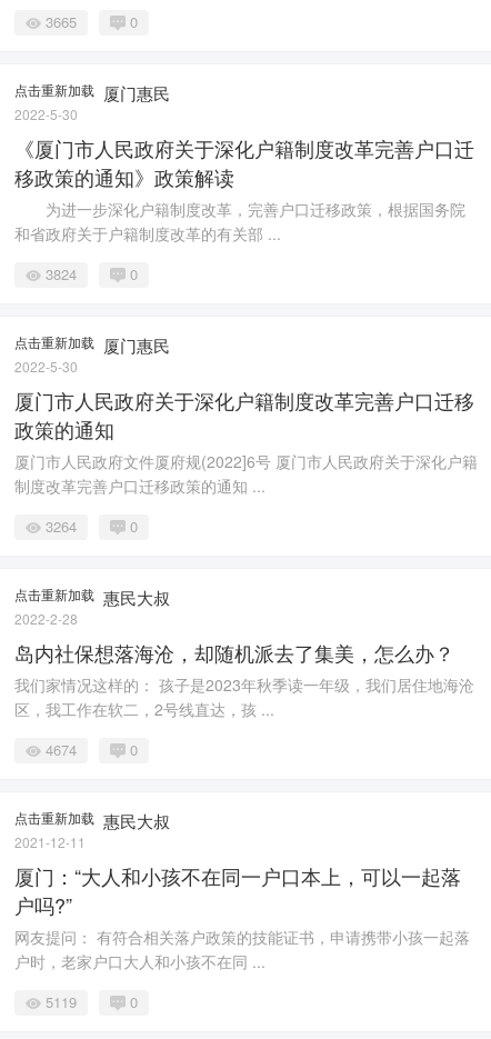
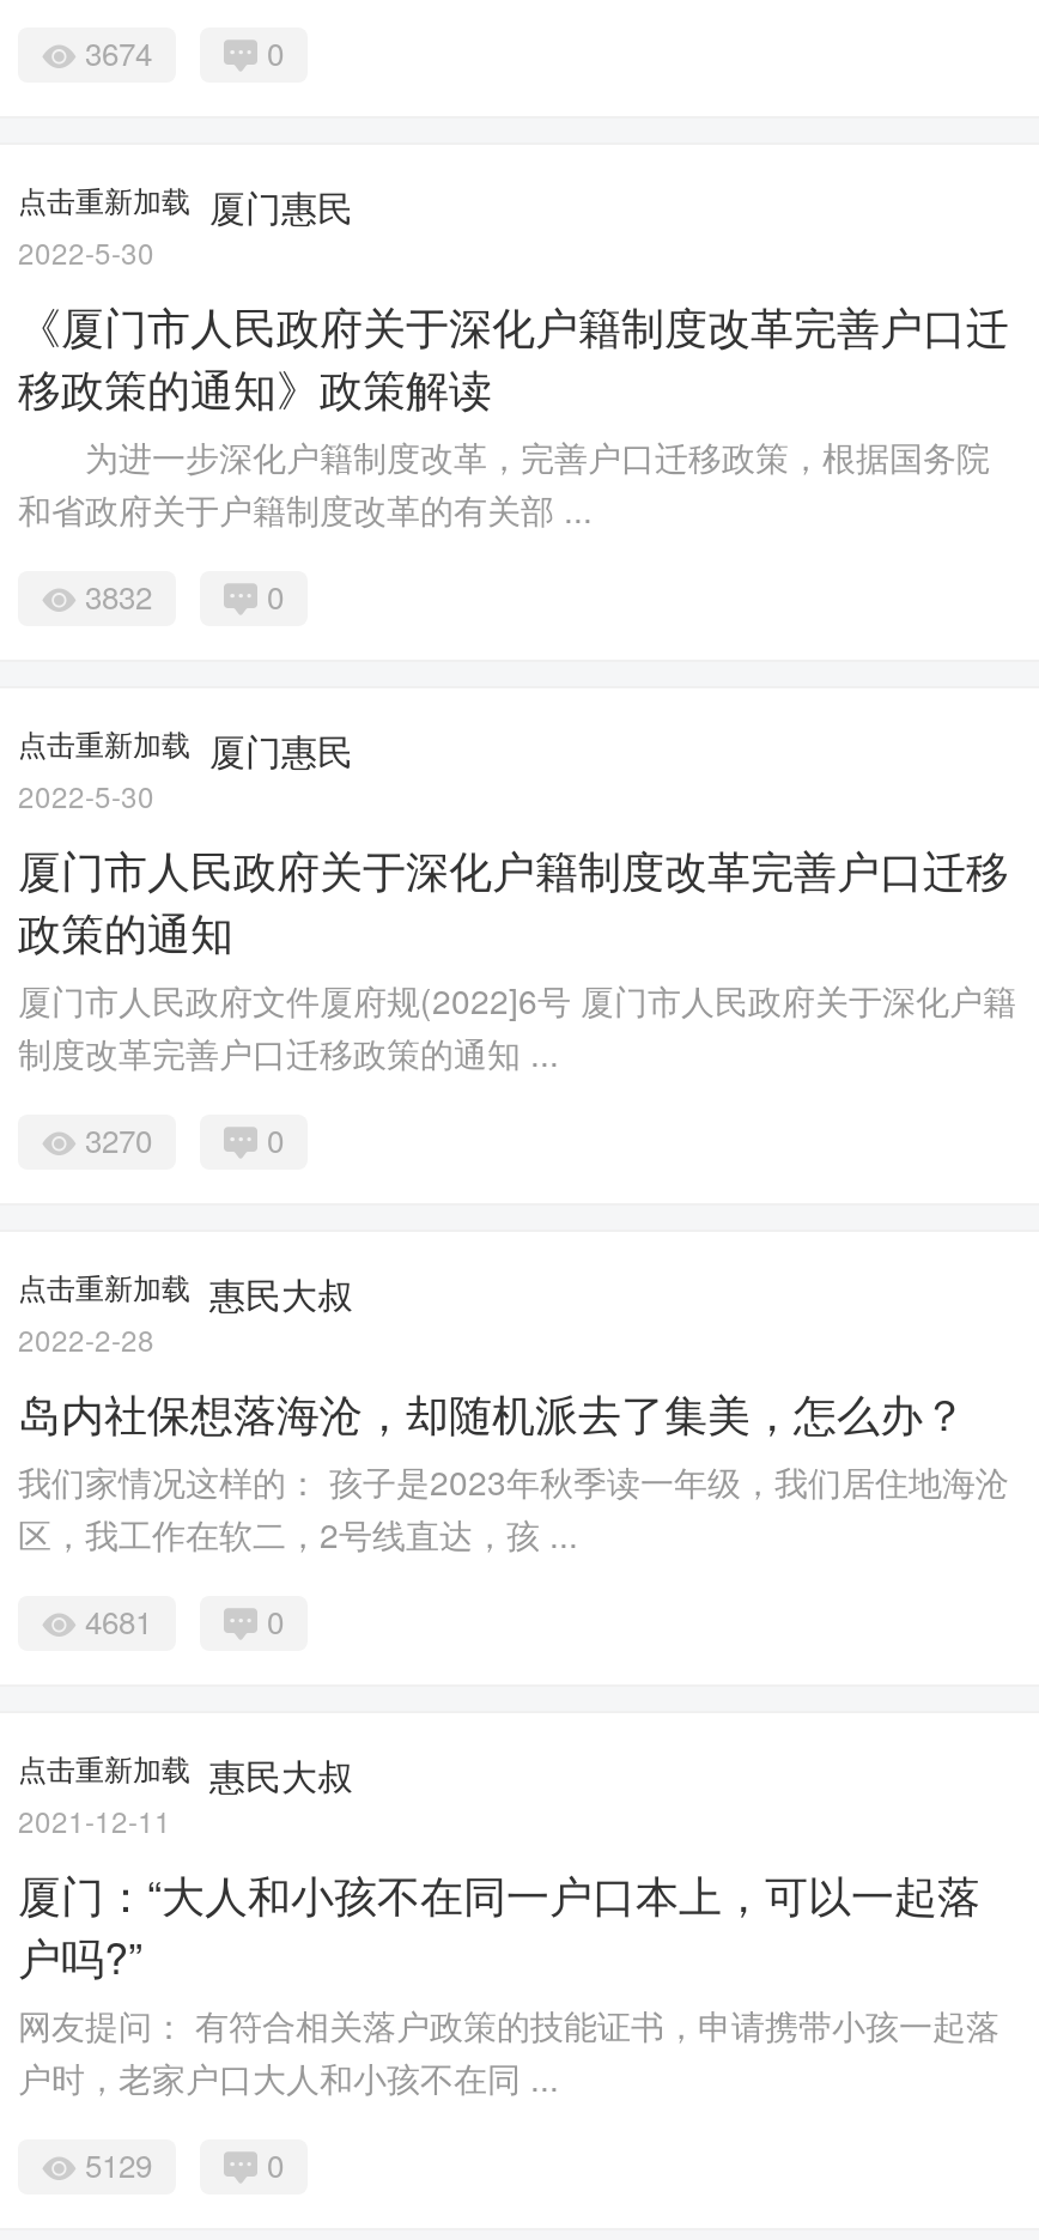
[46,11,77,32] 3665 -> [85,30,152,75] 3674
[46,263,77,284] 3824 -> [85,573,152,619] 3832
[46,516,77,537] 3264 -> [85,1117,152,1163] 3270
[46,739,77,760] 4674 -> [85,1598,152,1644] 4681
[46,991,77,1012] 5119 -> [85,2142,152,2187] 5129

